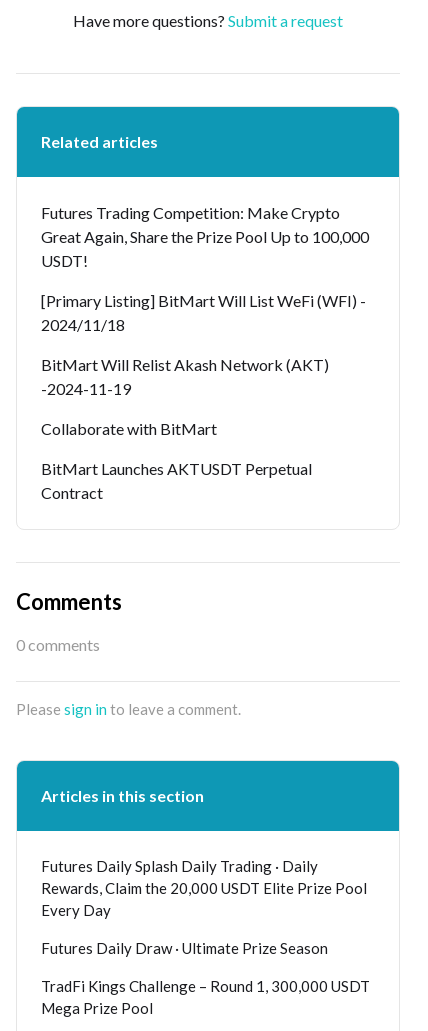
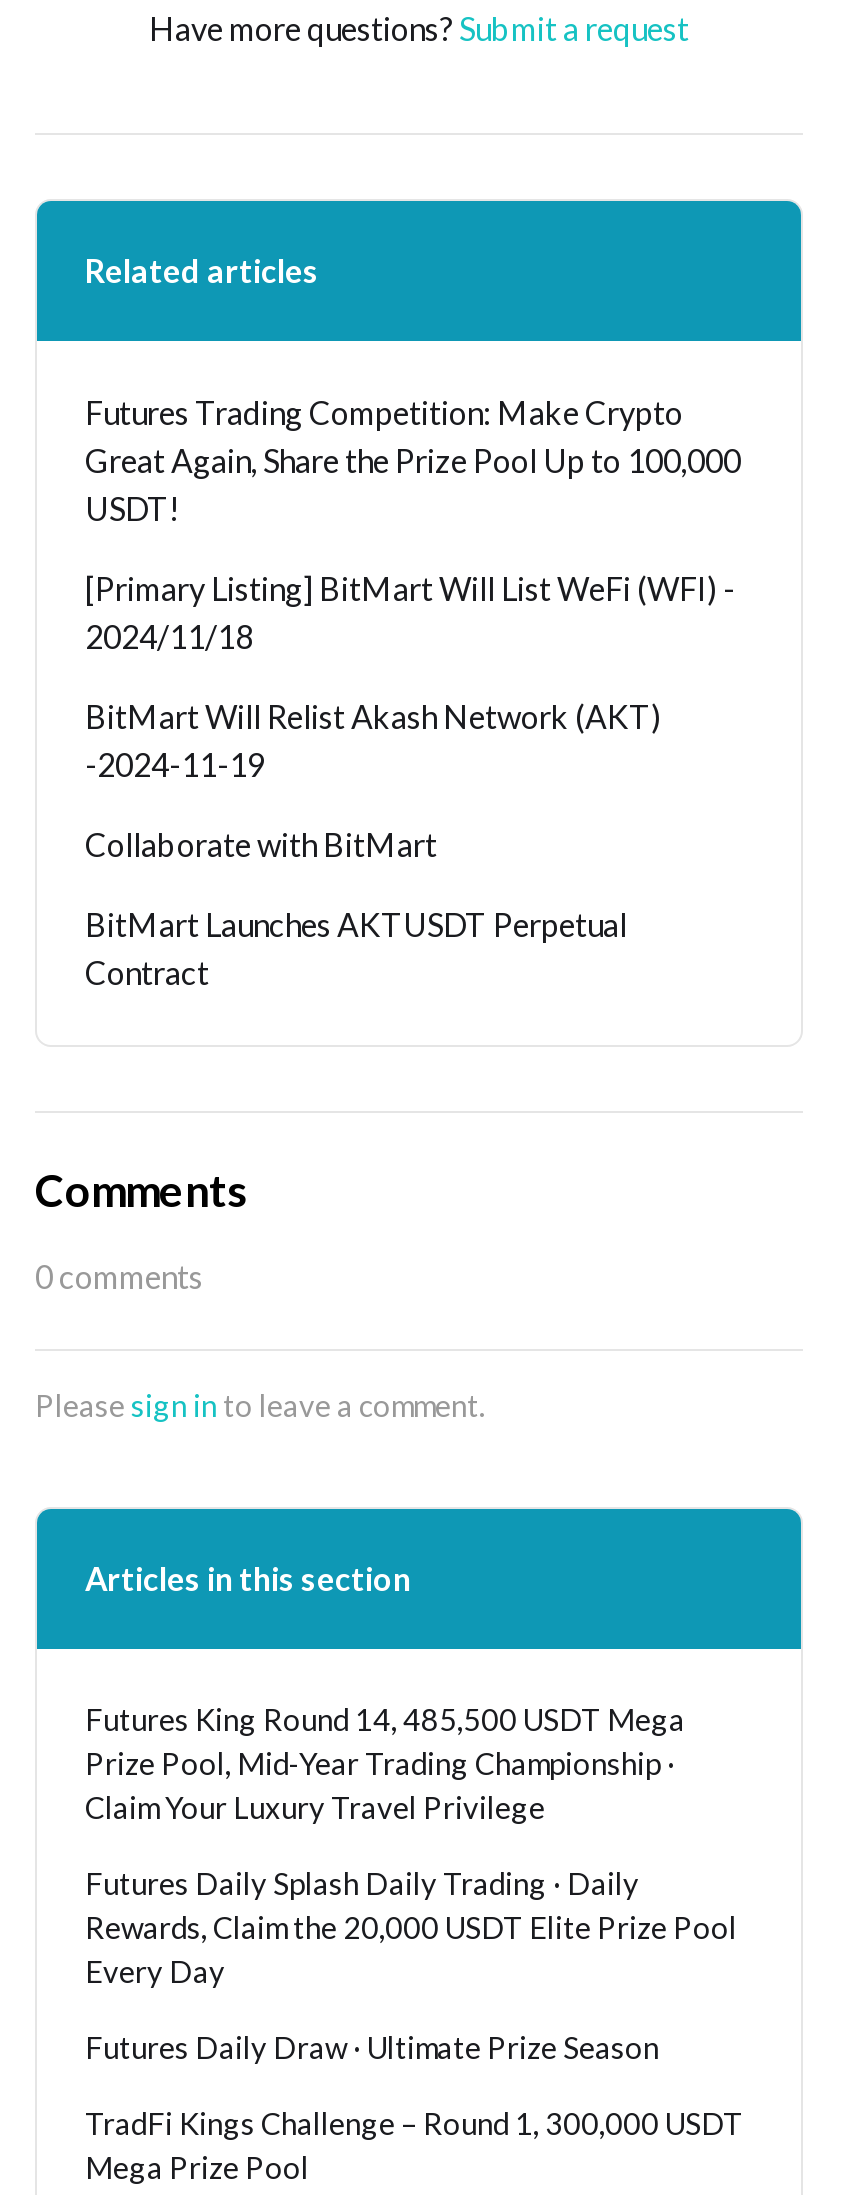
none -> [85,1701,685,1825] Futures King Round 14, 485,500 USDT Mega | Prize Pool, Mid-Year Trading Championship · | Claim Your Luxury Travel Privilege

